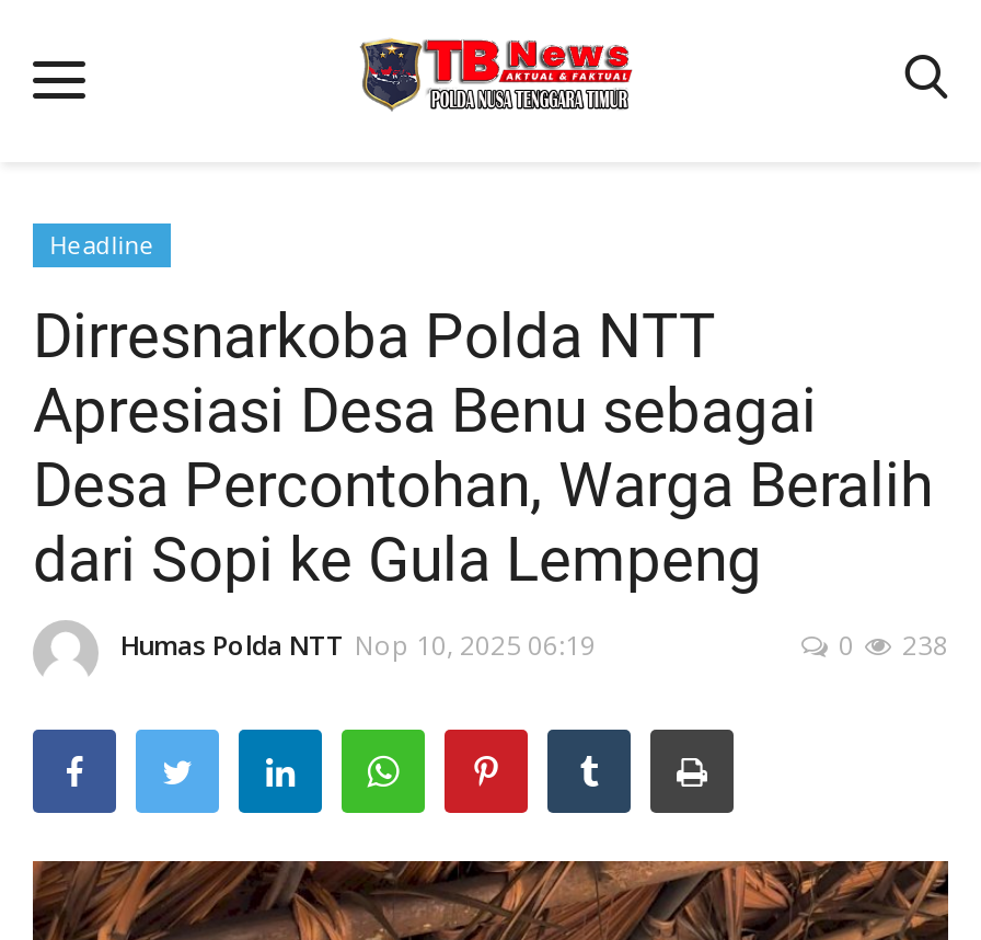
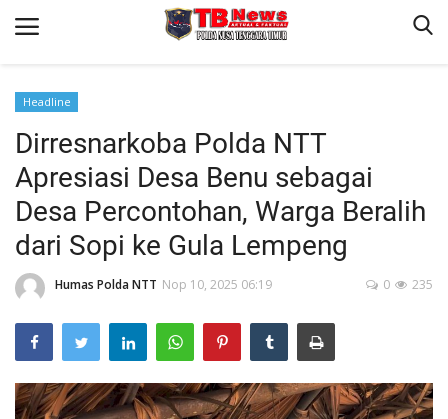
[839,626,948,663] 0 238 -> [383,276,433,293] 0 235

